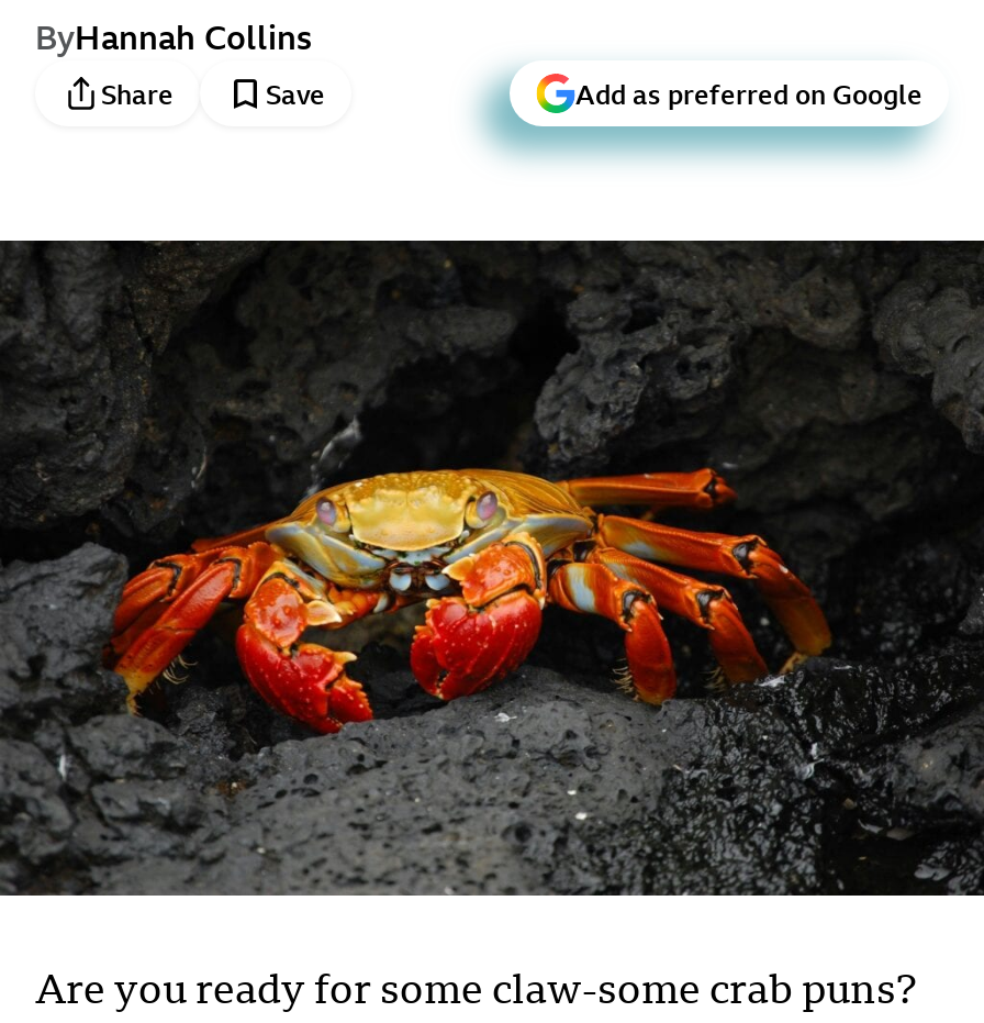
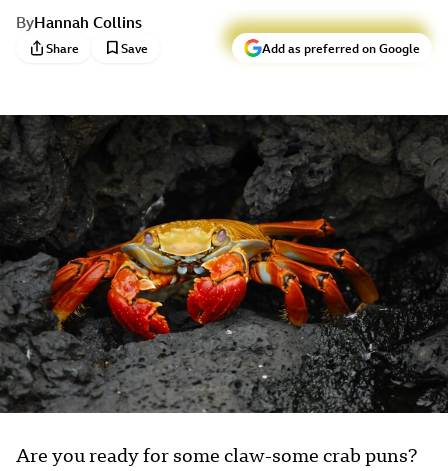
[477,25,949,162] [image] -> [218,16,433,78] [image]

